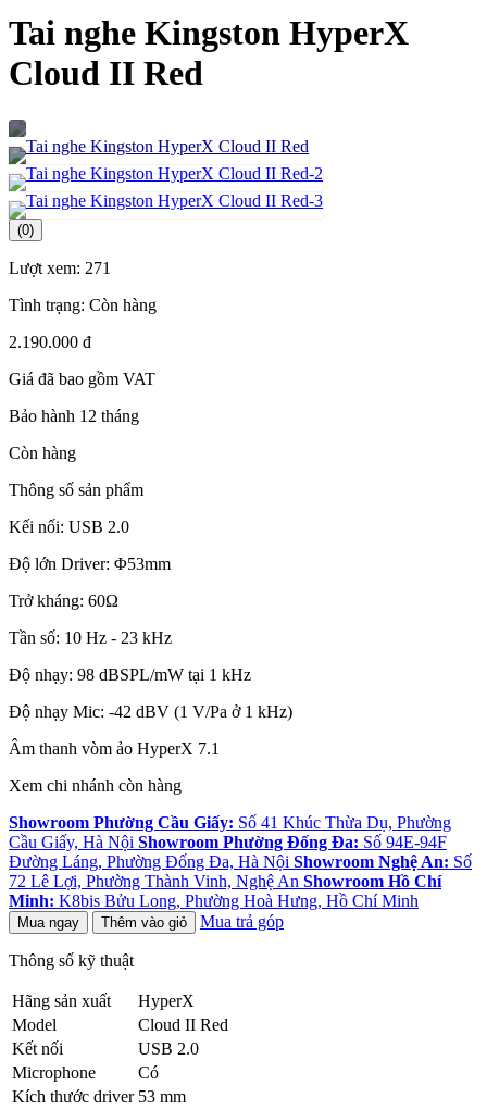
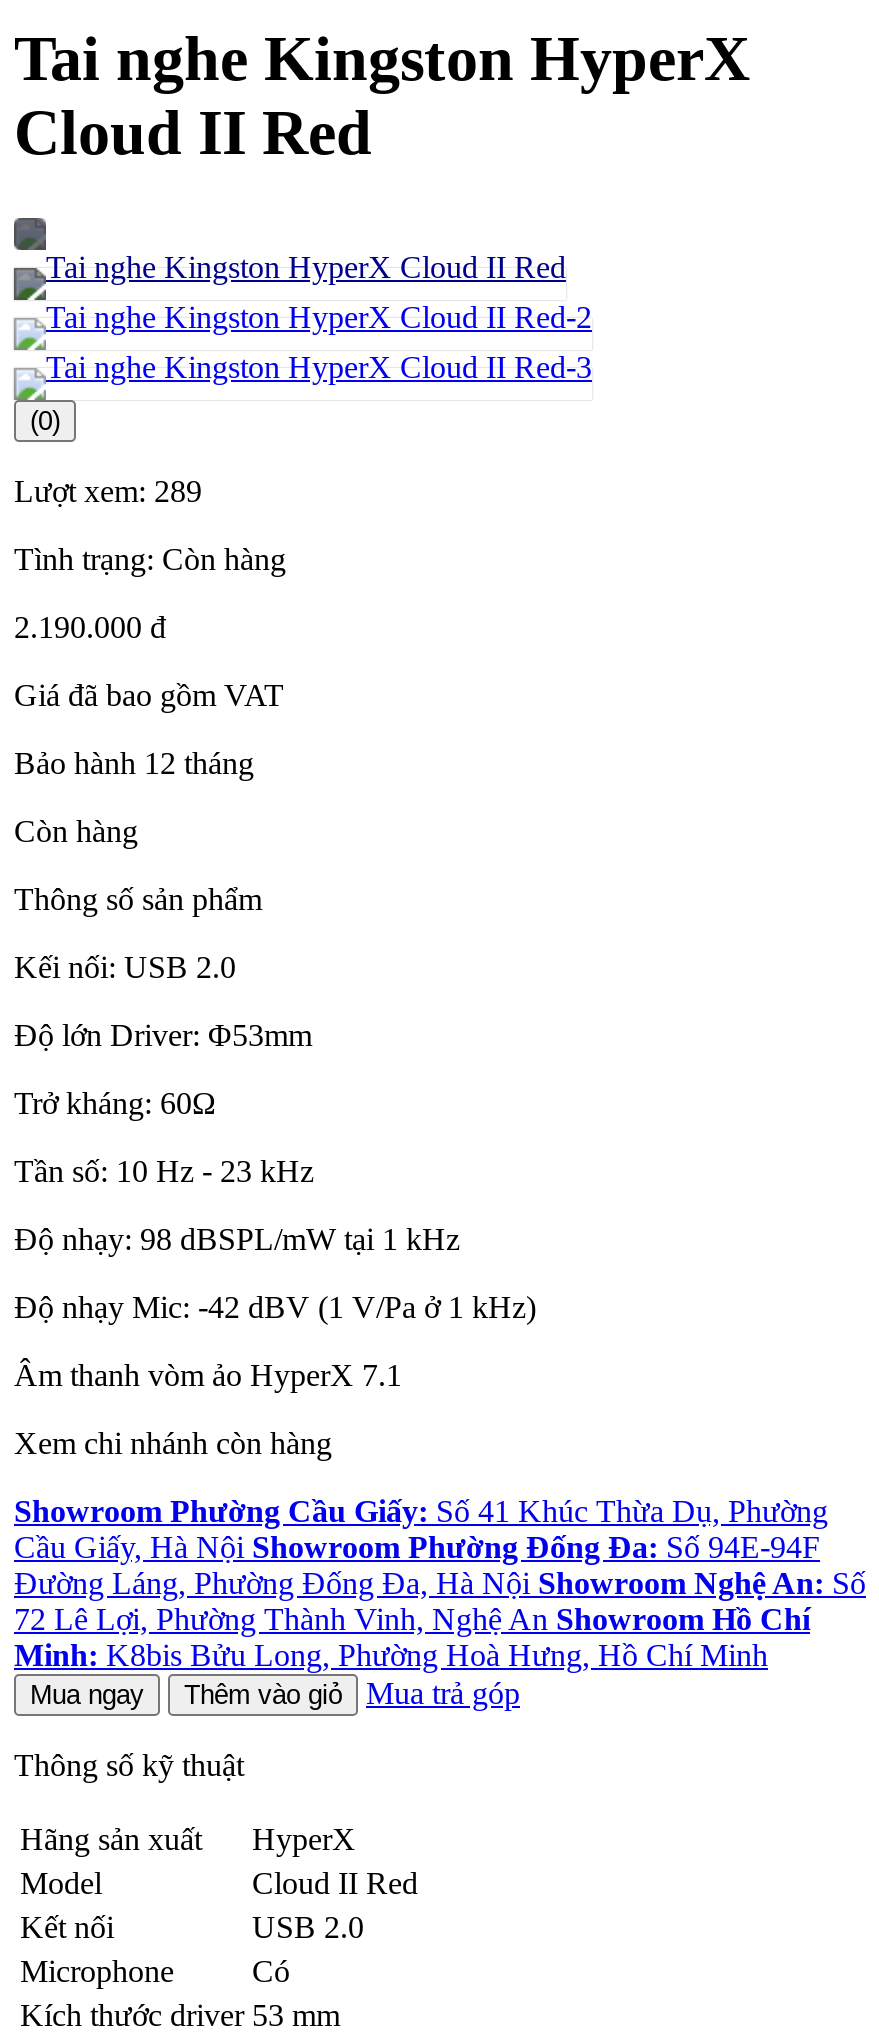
[9,259,111,277] Lượt xem: 271 -> [14,474,202,508] Lượt xem: 289

